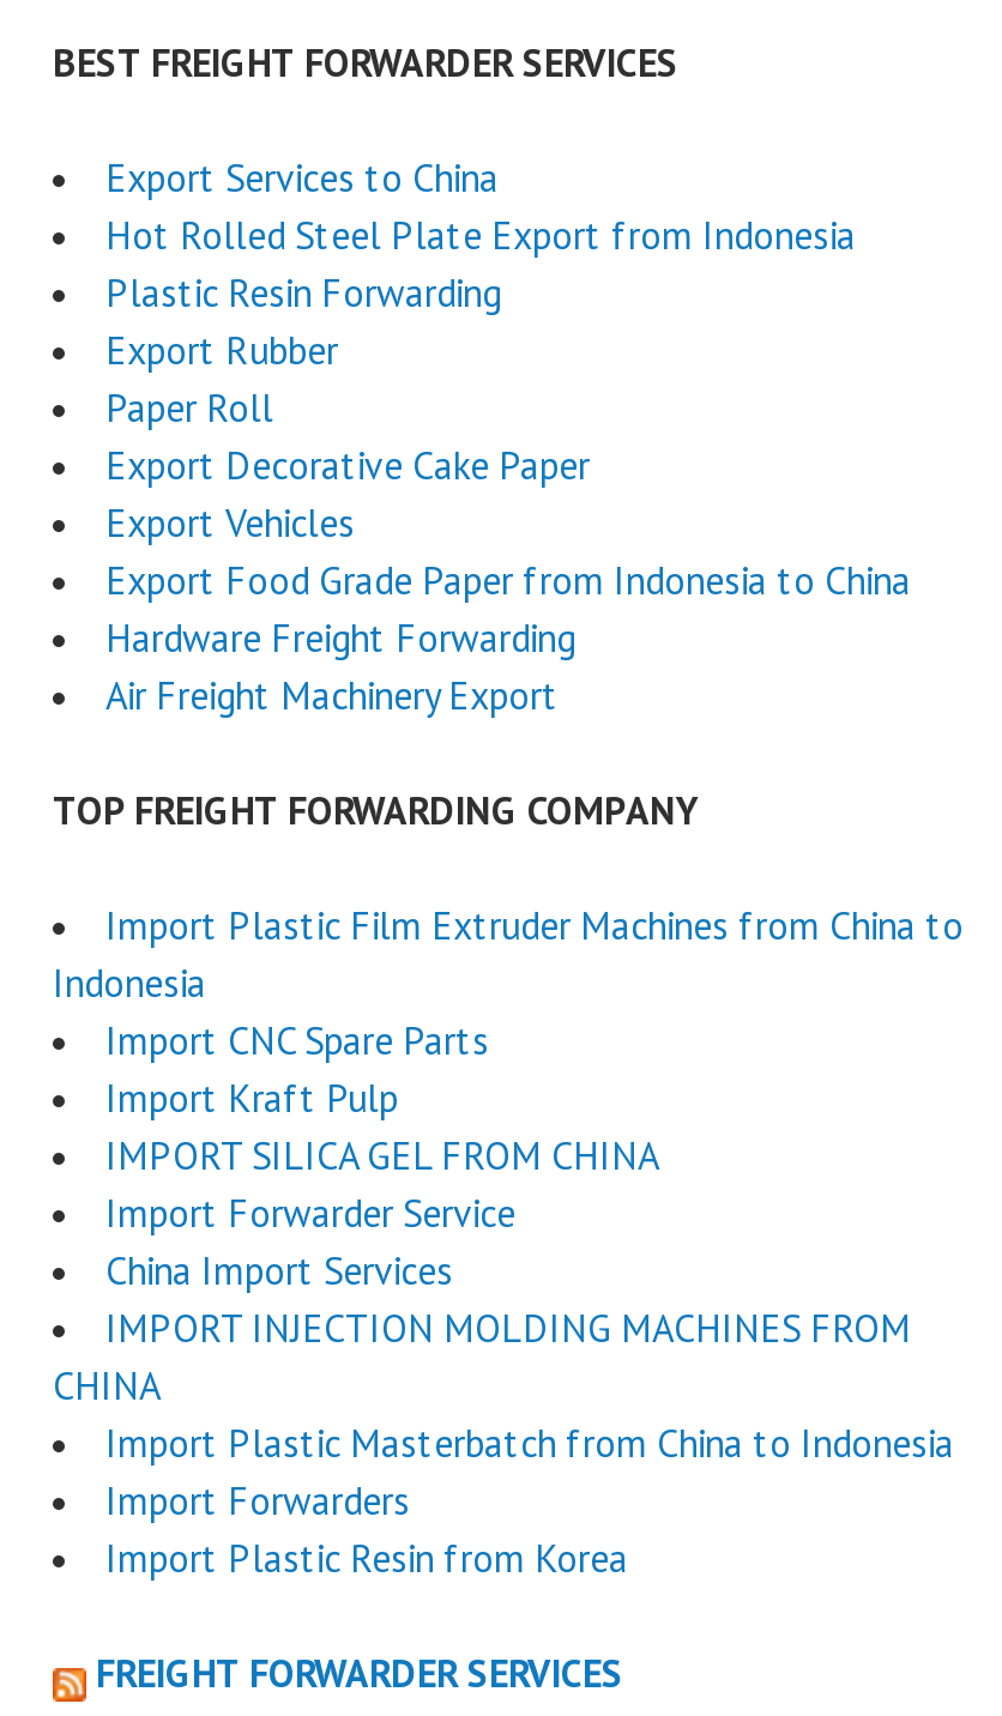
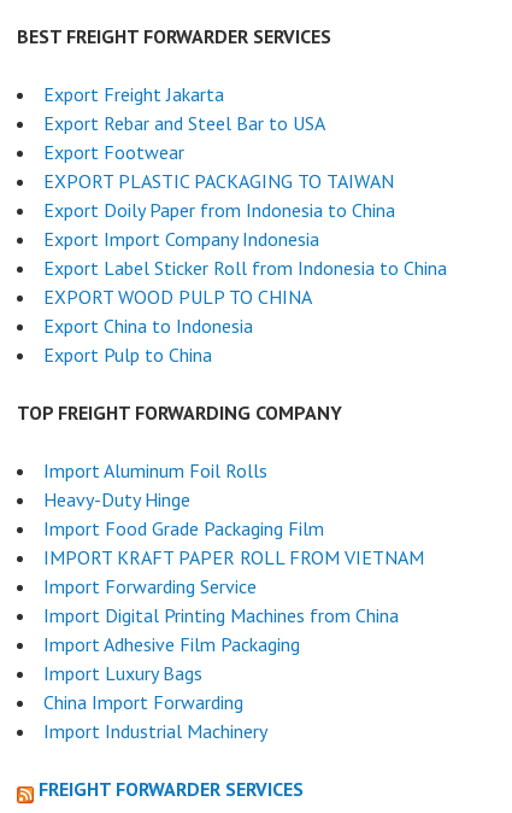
[105,153,911,718] Export Services to China | Hot Rolled Steel Plate Export from Indonesia | Plastic Resin Forwarding | Export Rubber | Paper Roll | Export Decorative Cake Paper | Export Vehicles | Export Food Grade Paper from Indonesia to China | Hardware Freight Forwarding | Air Freight Machinery Export -> [43,82,447,366] Export Freight Jakarta | Export Rebar and Steel Bar to USA | Export Footwear | EXPORT PLASTIC PACKAGING TO TAIWAN | Export Doily Paper from Indonesia to China | Export Import Company Indonesia | Export Label Sticker Roll from Indonesia to China | EXPORT WOOD PULP TO CHINA | Export China to Indonesia | Export Pulp to China
[53,900,964,1581] Import Plastic Film Extruder Machines from China to | Indonesia | Import CNC Spare Parts | Import Kraft Pulp | IMPORT SILICA GEL FROM CHINA | Import Forwarder Service | China Import Services | IMPORT INJECTION MOLDING MACHINES FROM | CHINA | Import Plastic Masterbatch from China to Indonesia | Import Forwarders | Import Plastic Resin from Korea -> [43,458,424,743] Import Aluminum Foil Rolls | Heavy-Duty Hinge | Import Food Grade Packaging Film | IMPORT KRAFT PAPER ROLL FROM VIETNAM | Import Forwarding Service | Import Digital Printing Machines from China | Import Adhesive Film Packaging | Import Luxury Bags | China Import Forwarding | Import Industrial Machinery

